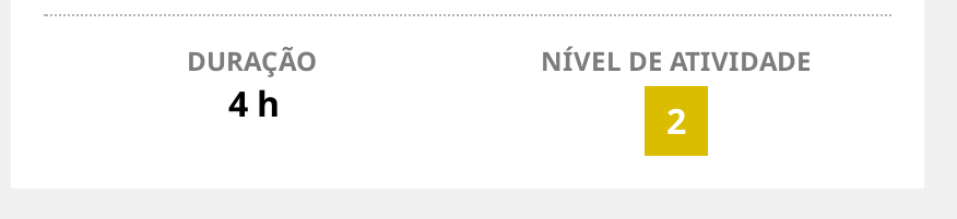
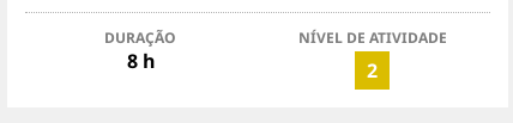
[228,80,281,127] 4 h -> [126,48,155,74] 8 h

